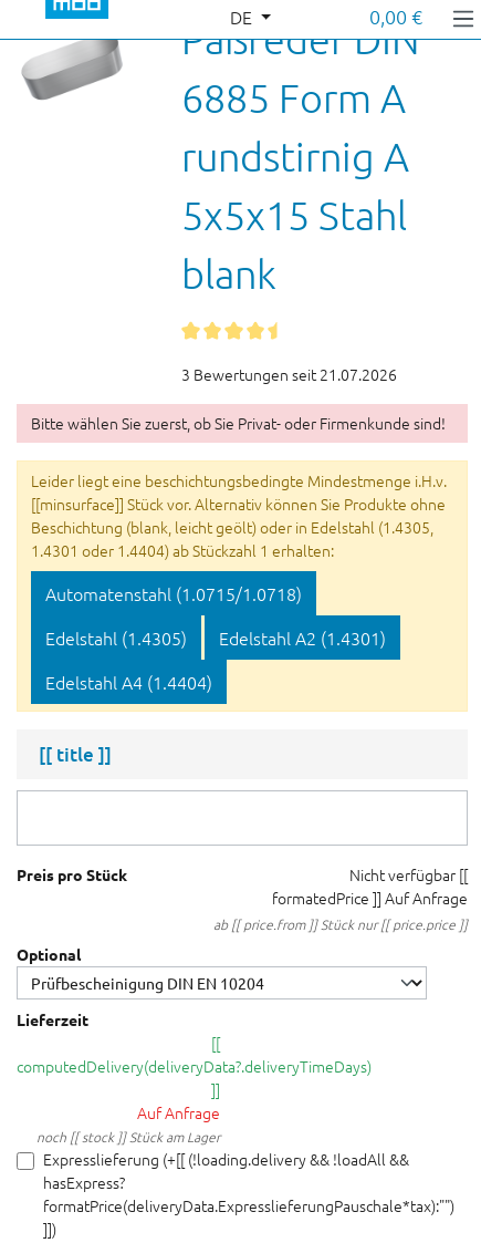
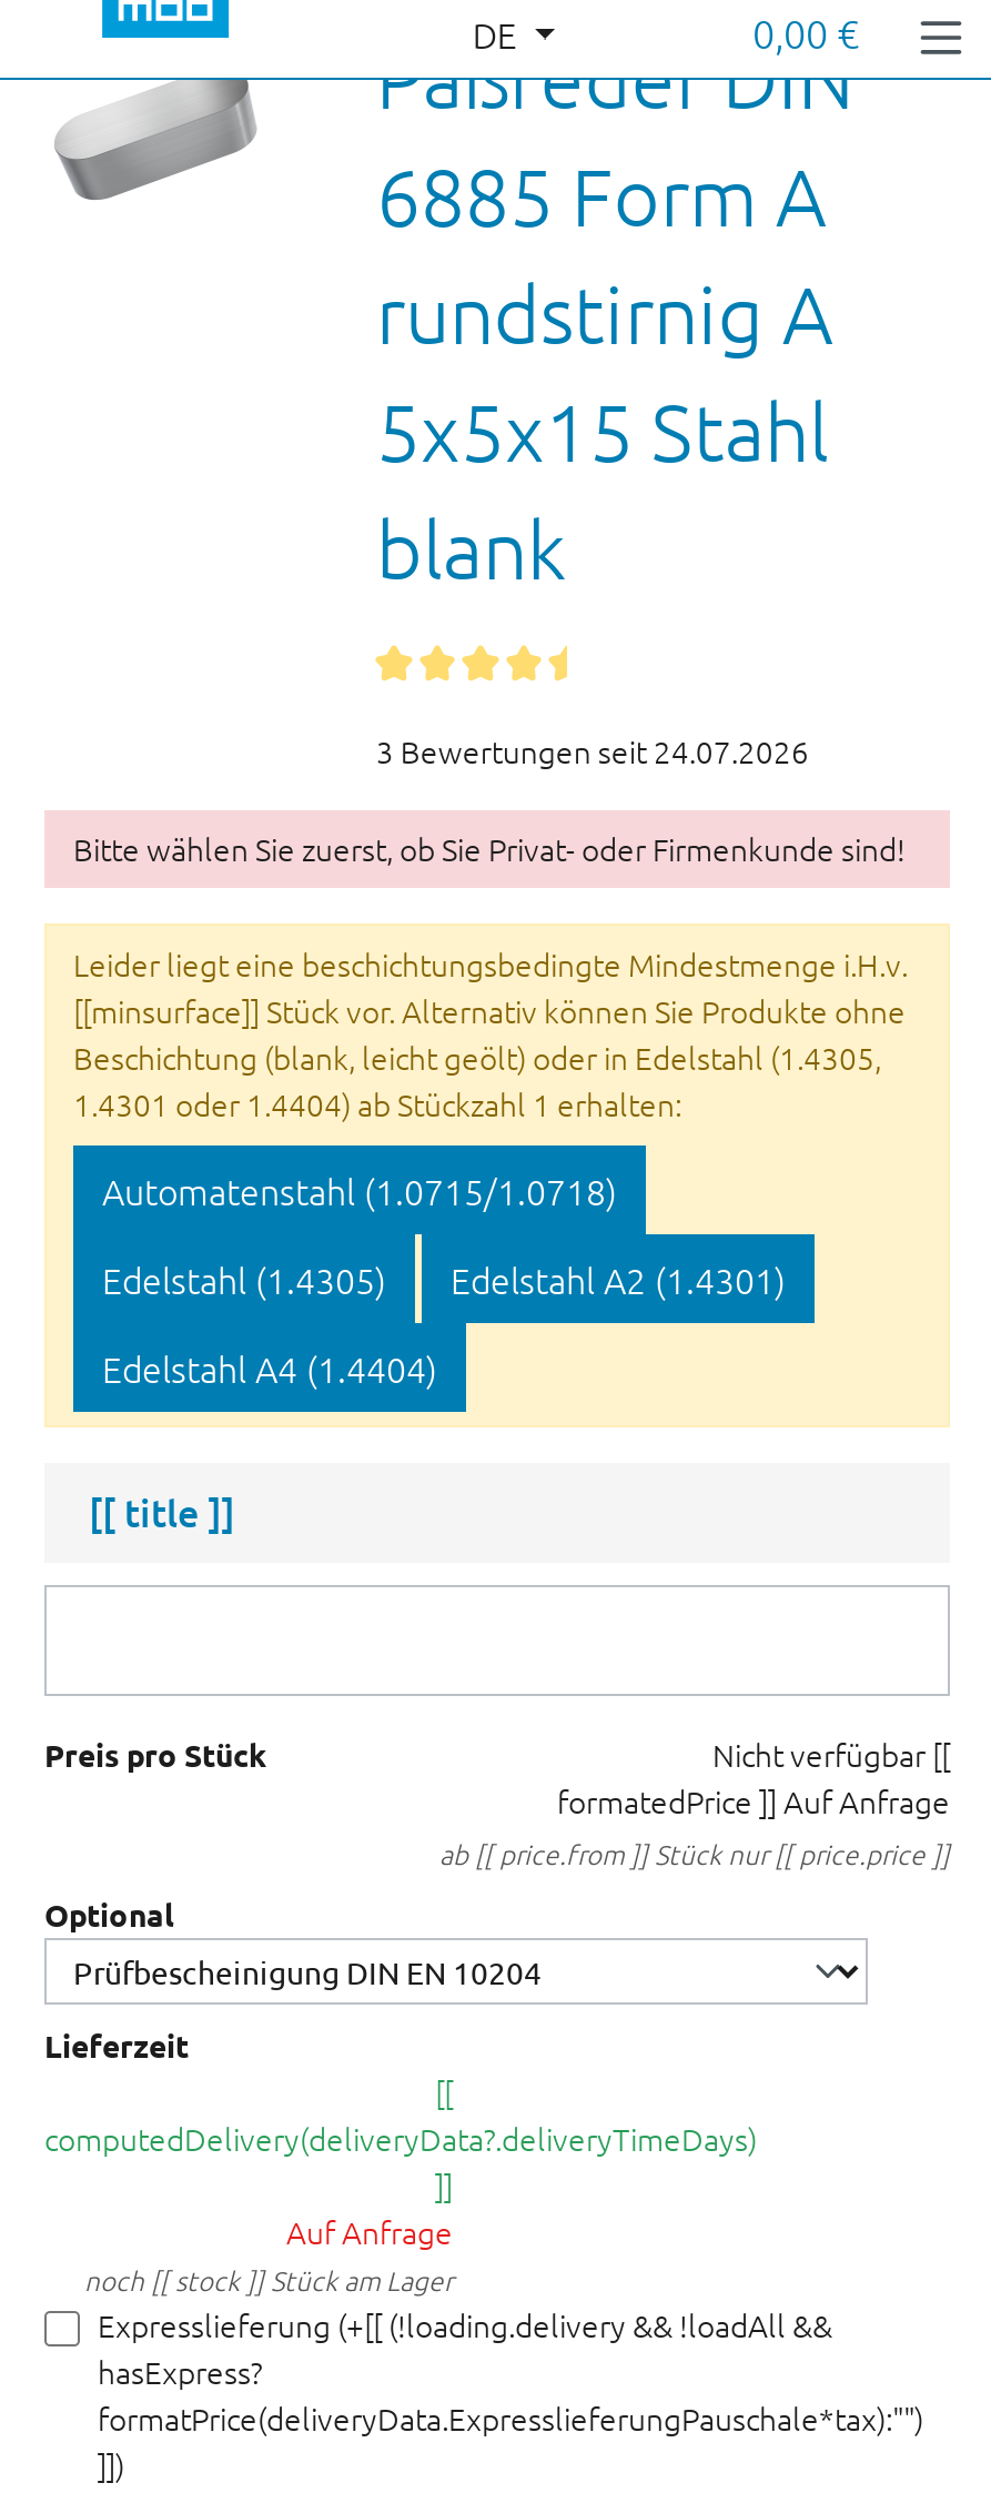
[182,362,397,385] 3 Bewertungen seit 21.07.2026 -> [376,727,809,771] 3 Bewertungen seit 24.07.2026

